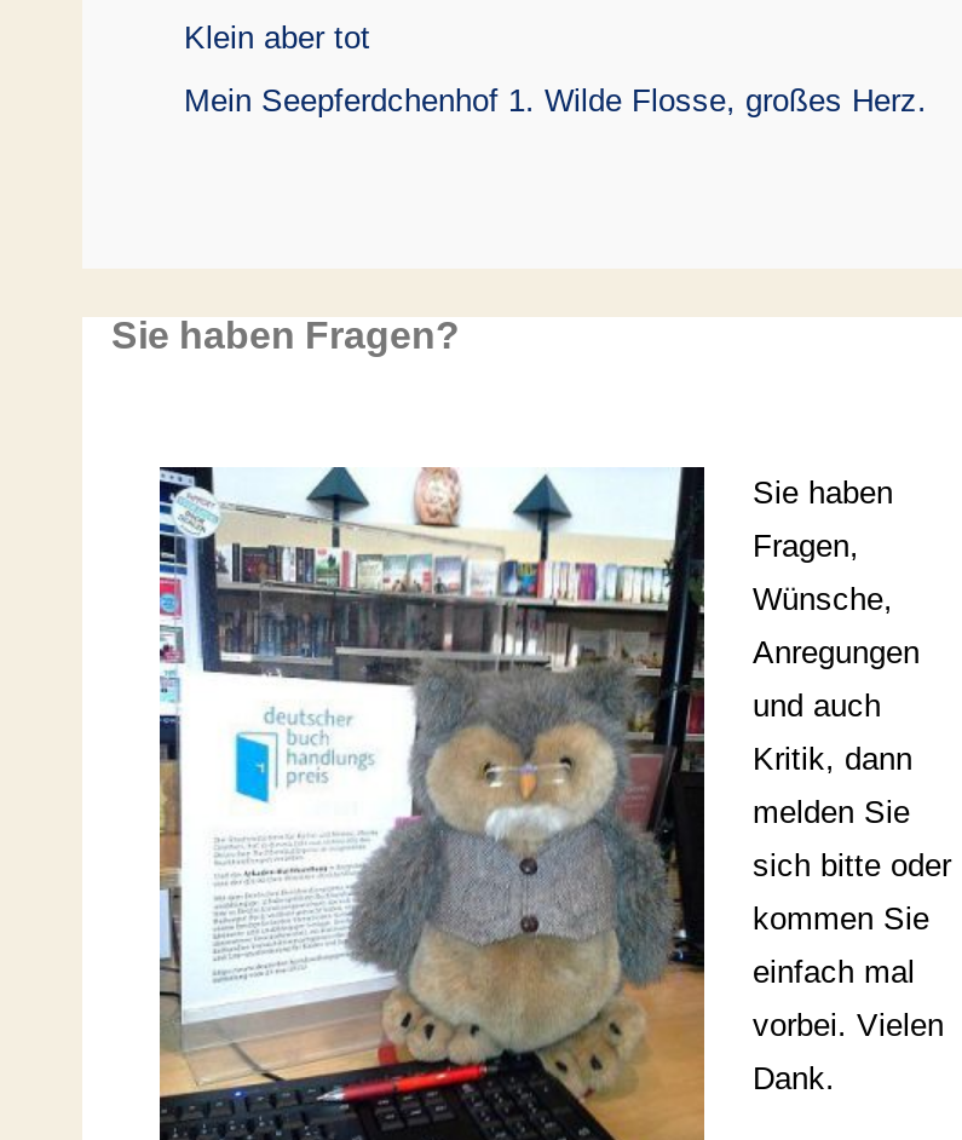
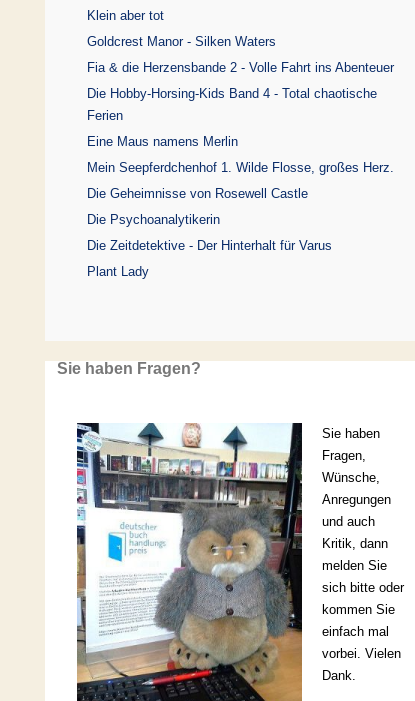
none -> [87,34,394,149] Goldcrest Manor - Silken Waters | Fia & die Herzensbande 2 - Volle Fahrt ins Abenteuer | Die Hobby-Horsing-Kids Band 4 - Total chaotische | Ferien | Eine Maus namens Merlin
none -> [87,186,332,279] Die Geheimnisse von Rosewell Castle | Die Psychoanalytikerin | Die Zeitdetektive - Der Hinterhalt für Varus | Plant Lady

